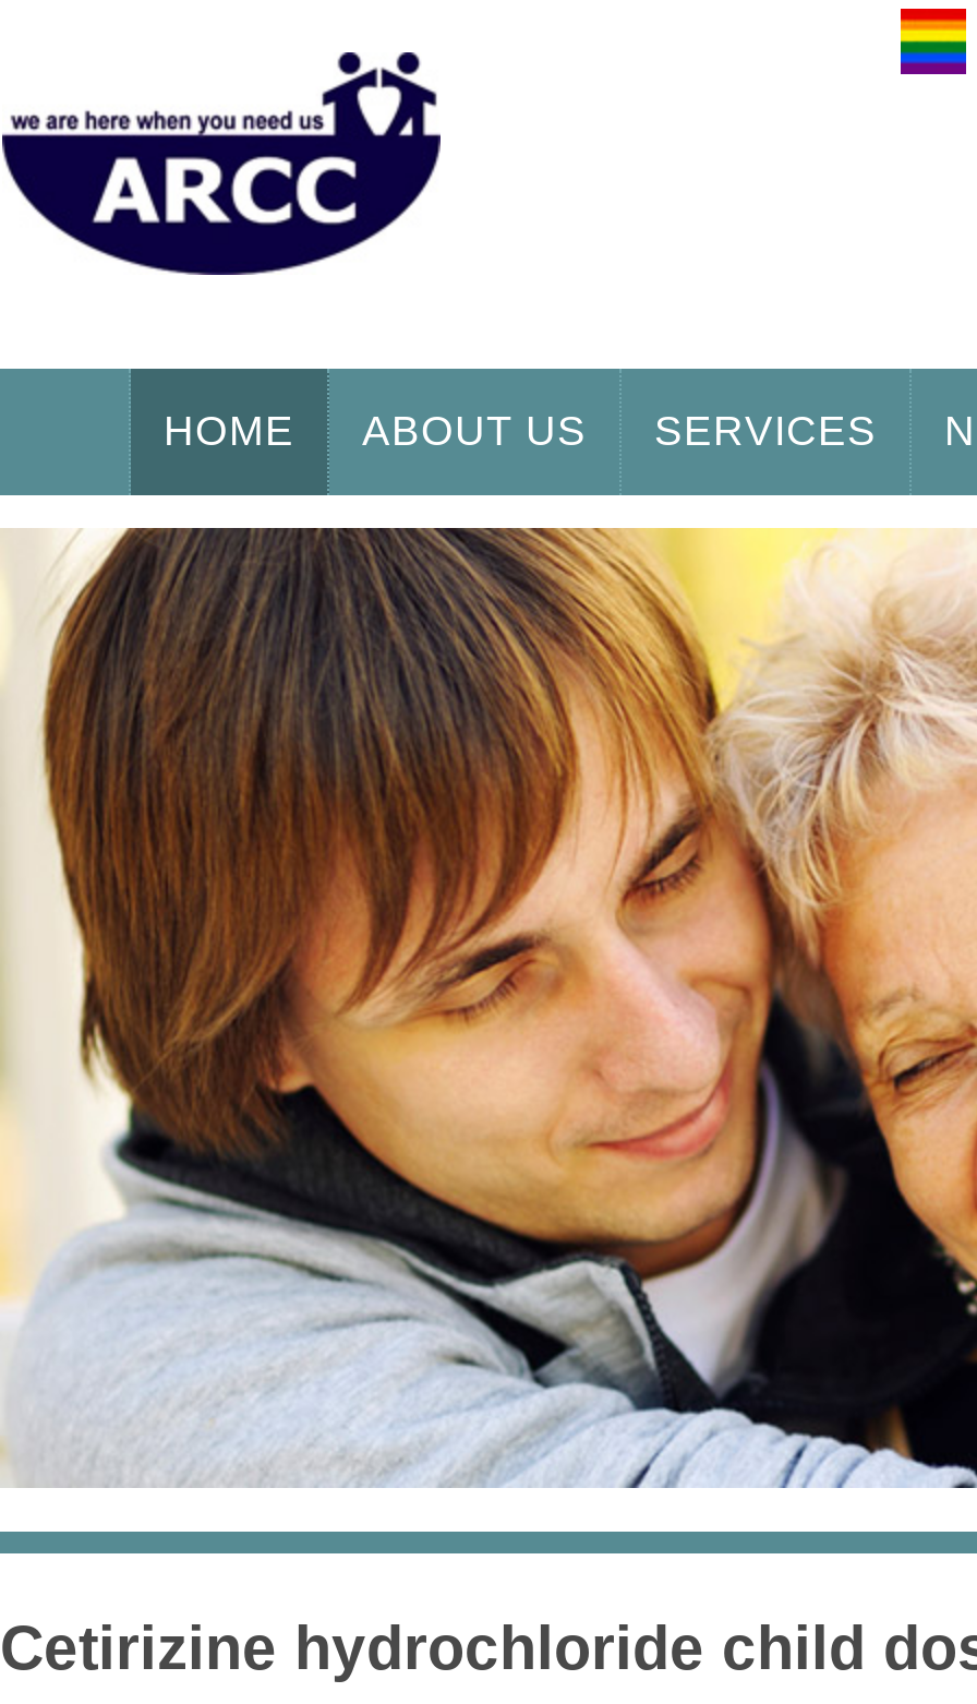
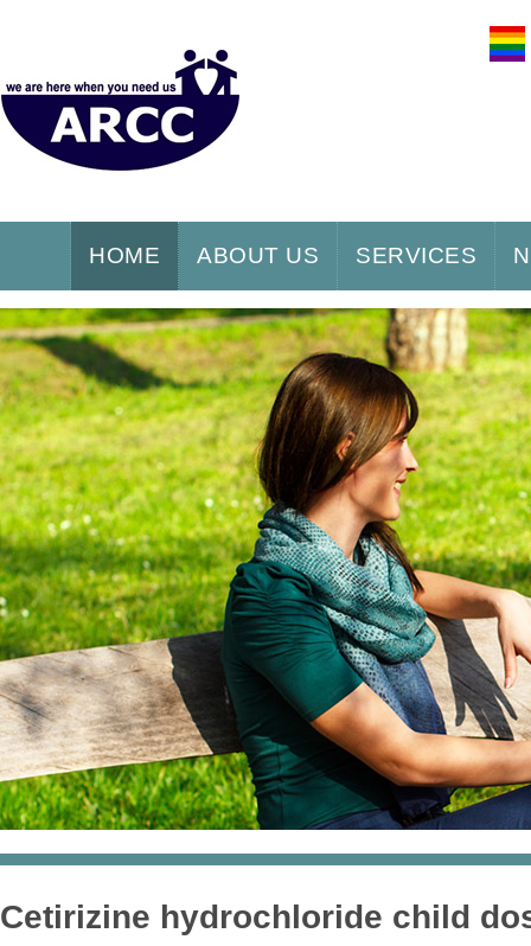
[7,526,970,1488] [image] -> [4,307,527,831] [image]

